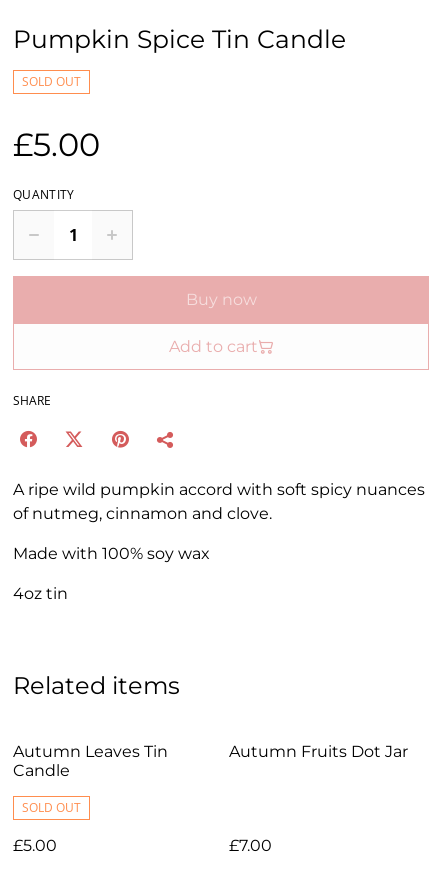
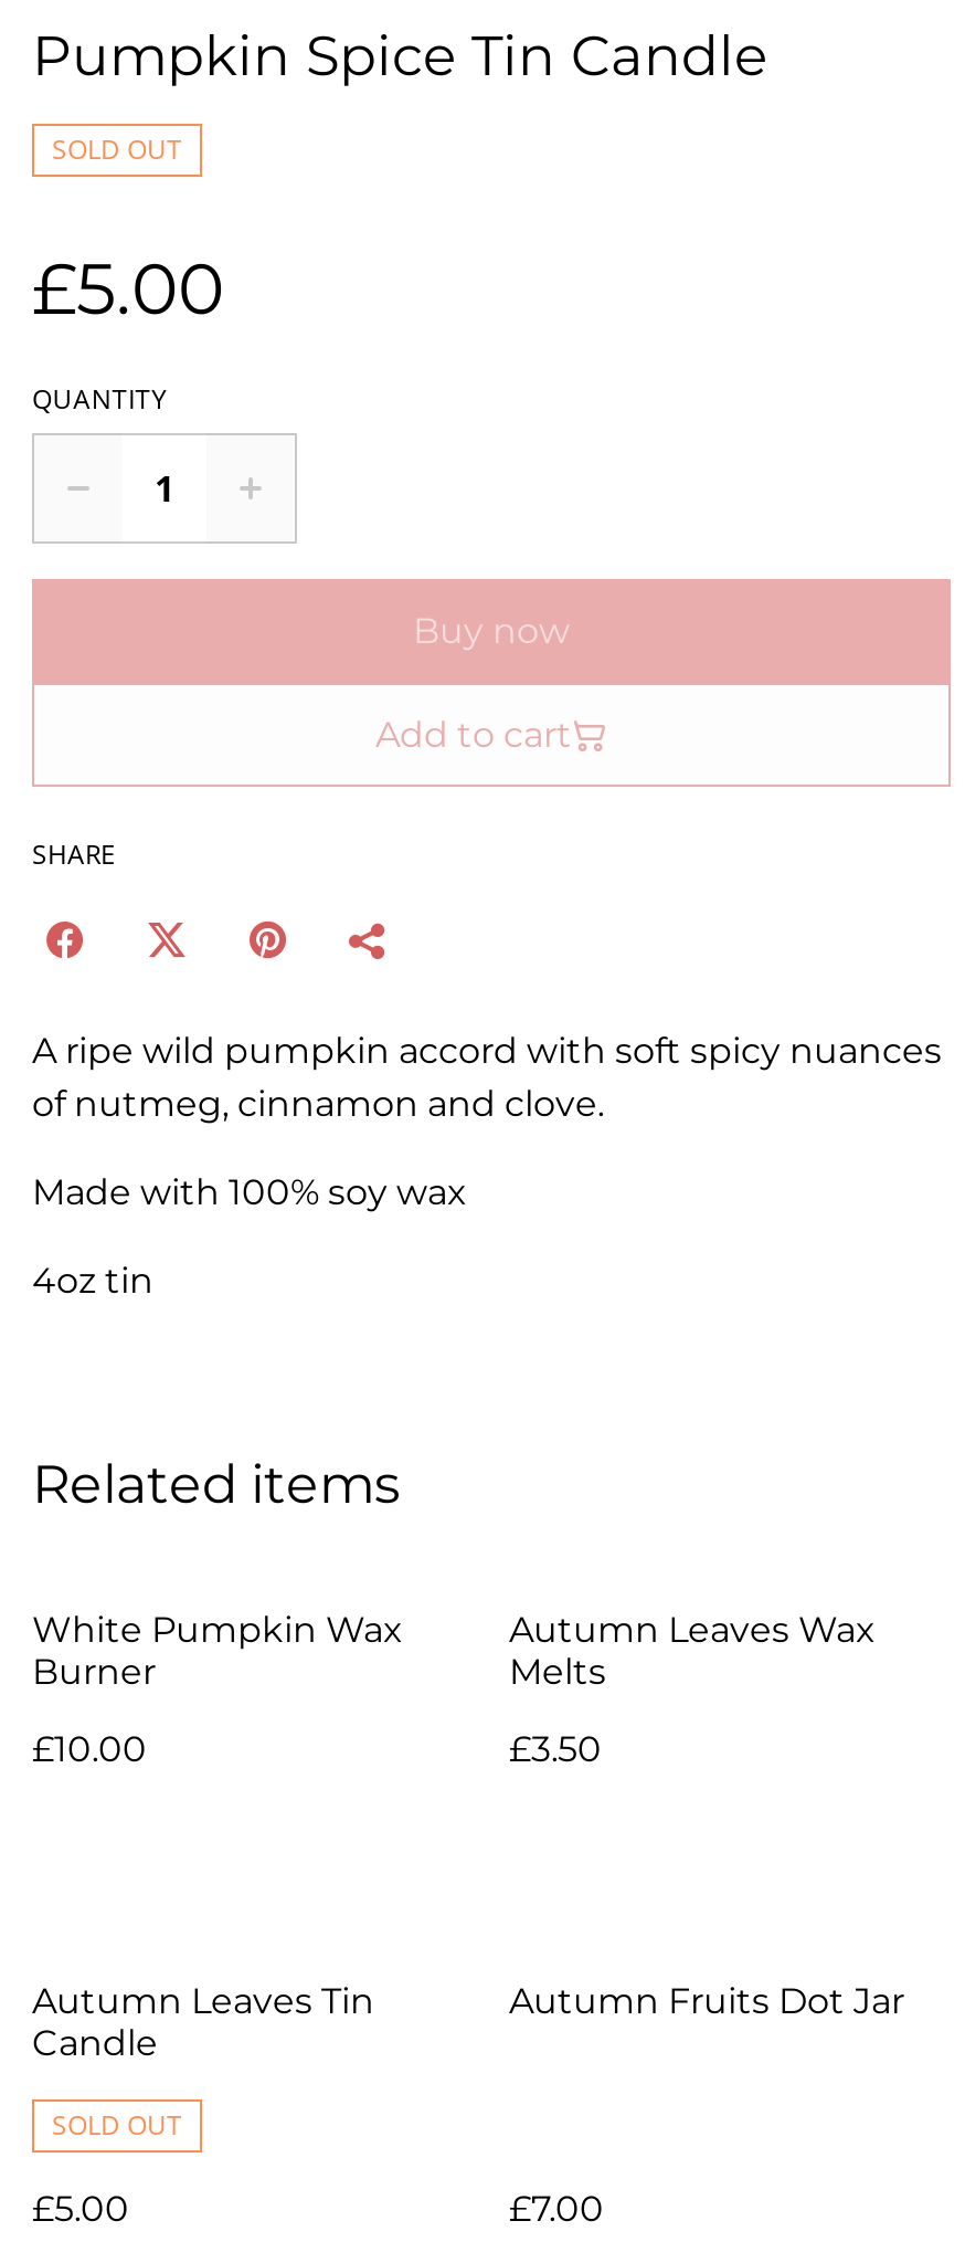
none -> [32,1610,403,1771] White Pumpkin Wax | Burner | £10.00
none -> [509,1610,876,1771] Autumn Leaves Wax | Melts | £3.50

